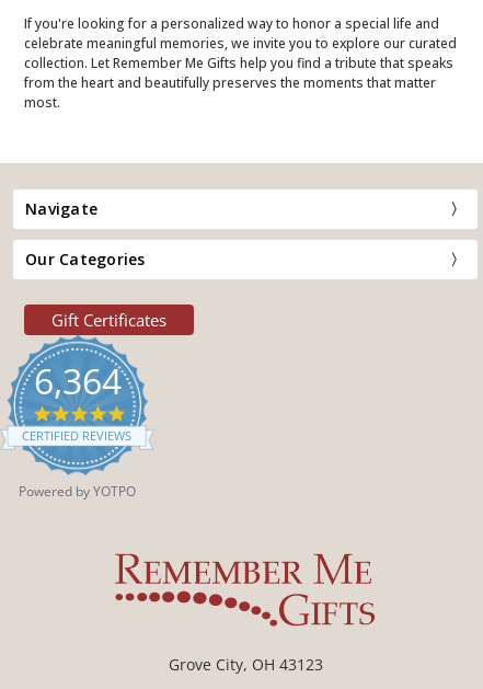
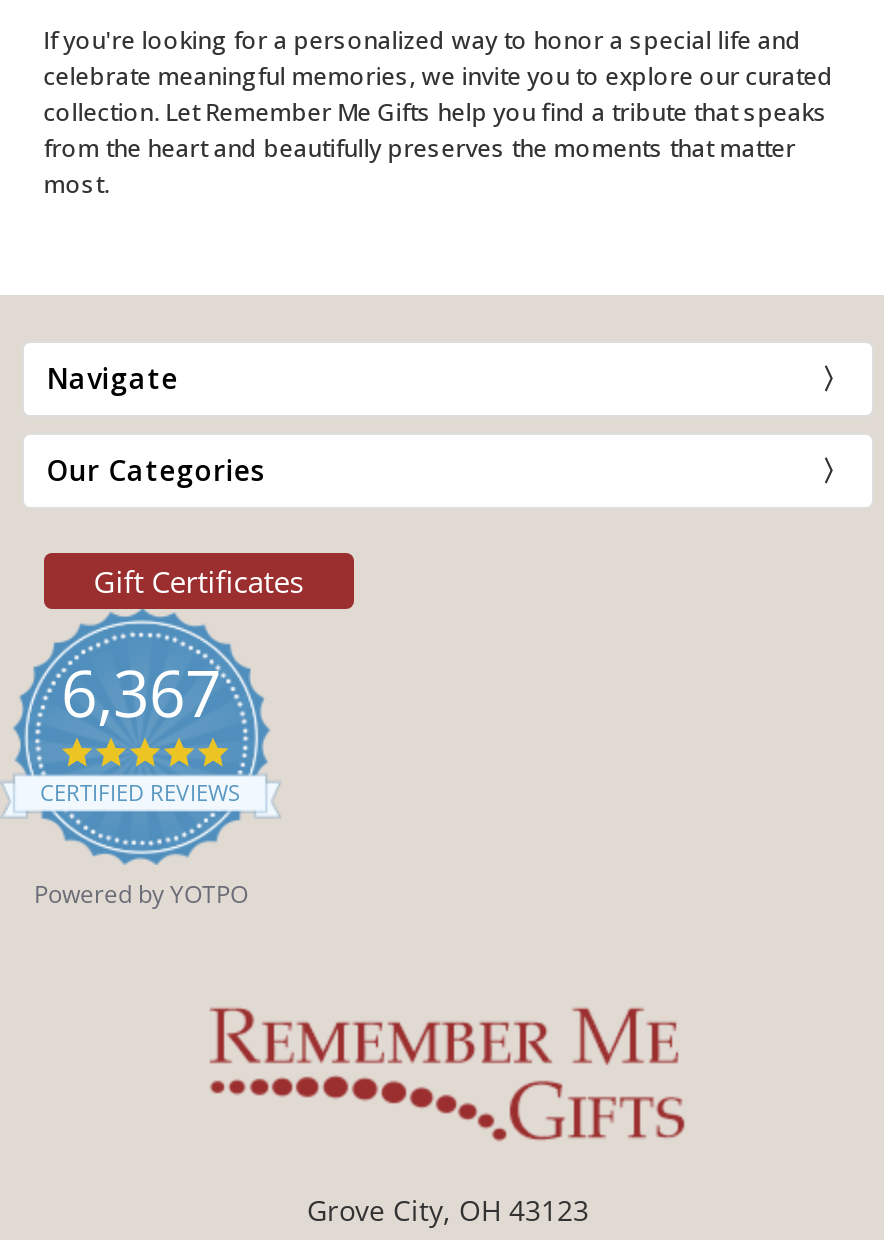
[33,357,121,404] 6,364 -> [61,649,221,735] 6,367

